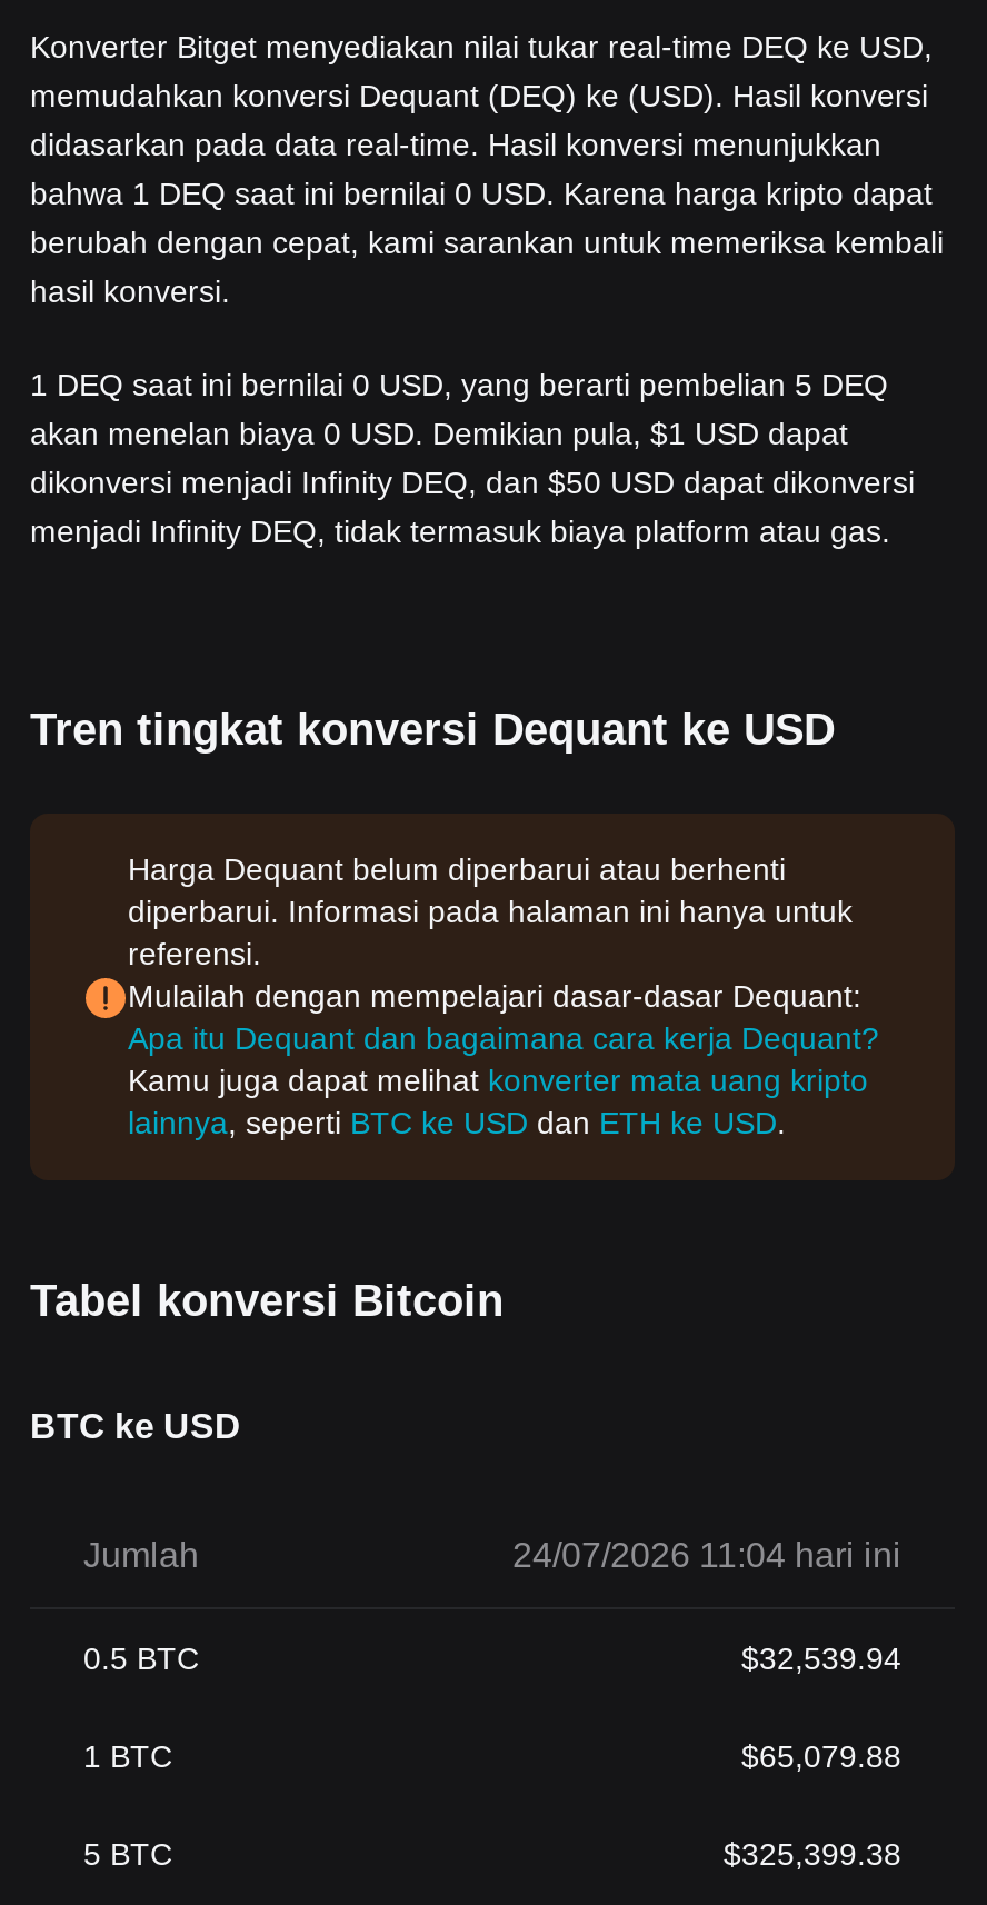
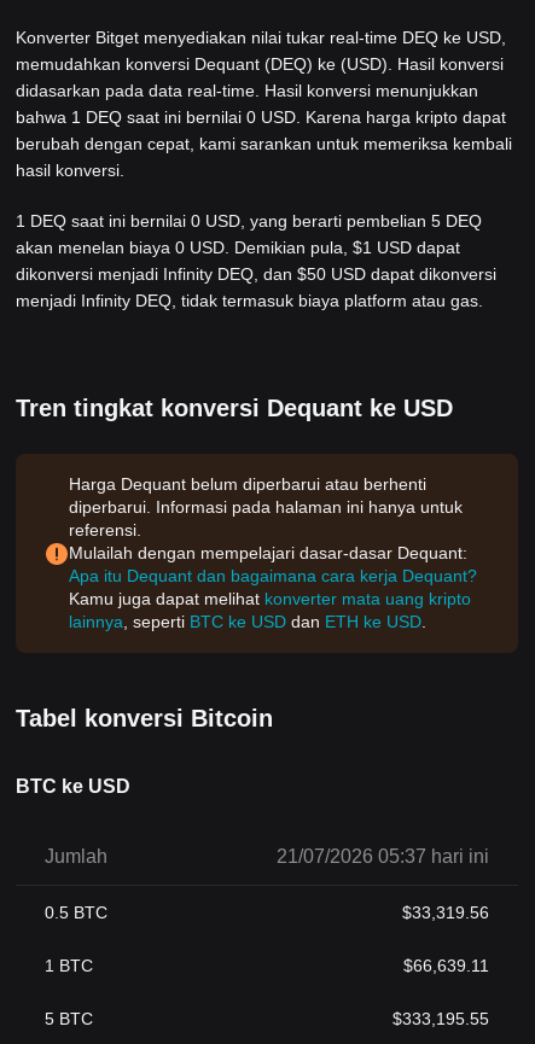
[512,1536,901,1574] 24/07/2026 11:04 hari ini -> [277,846,489,867] 21/07/2026 05:37 hari ini
[741,1640,901,1676] $32,539.94 -> [402,903,489,922] $33,319.56
[741,1738,901,1774] $65,079.88 -> [403,956,489,975] $66,639.11
[724,1836,901,1872] $325,399.38 -> [392,1009,489,1028] $333,195.55

